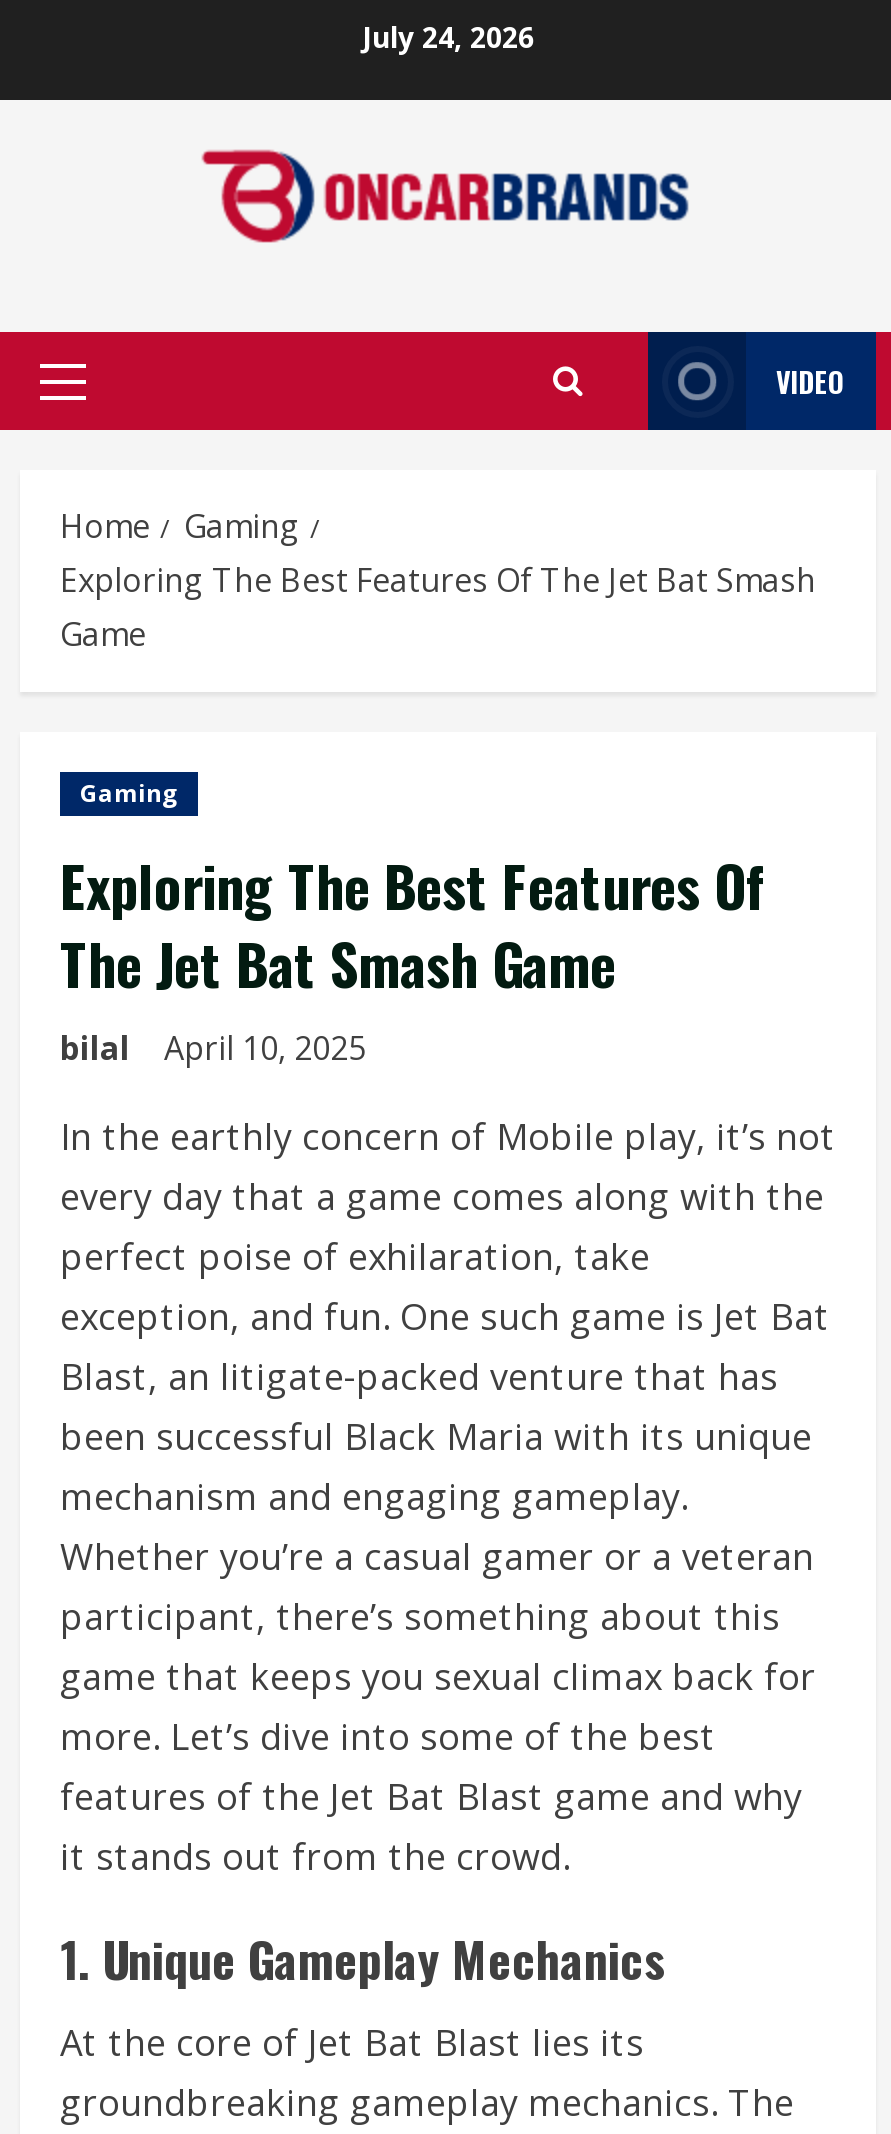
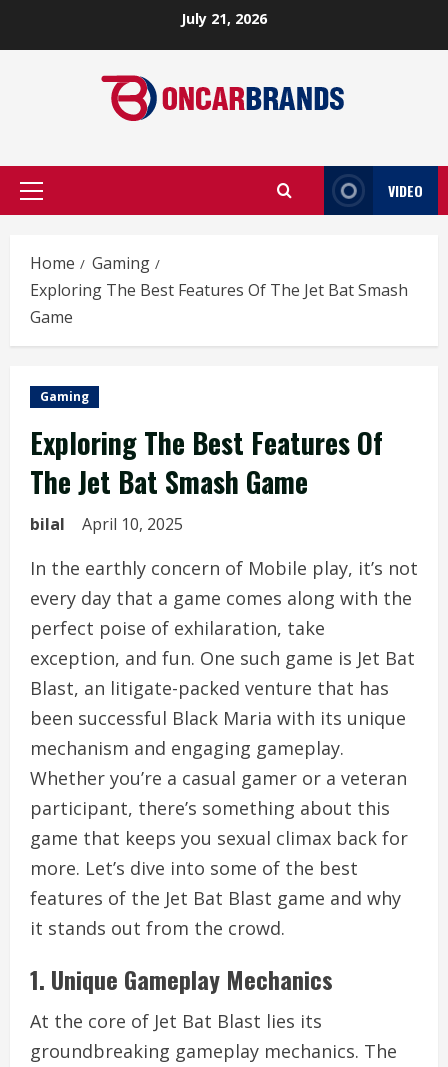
[362,17,534,55] July 24, 2026 -> [181,8,267,27] July 21, 2026

